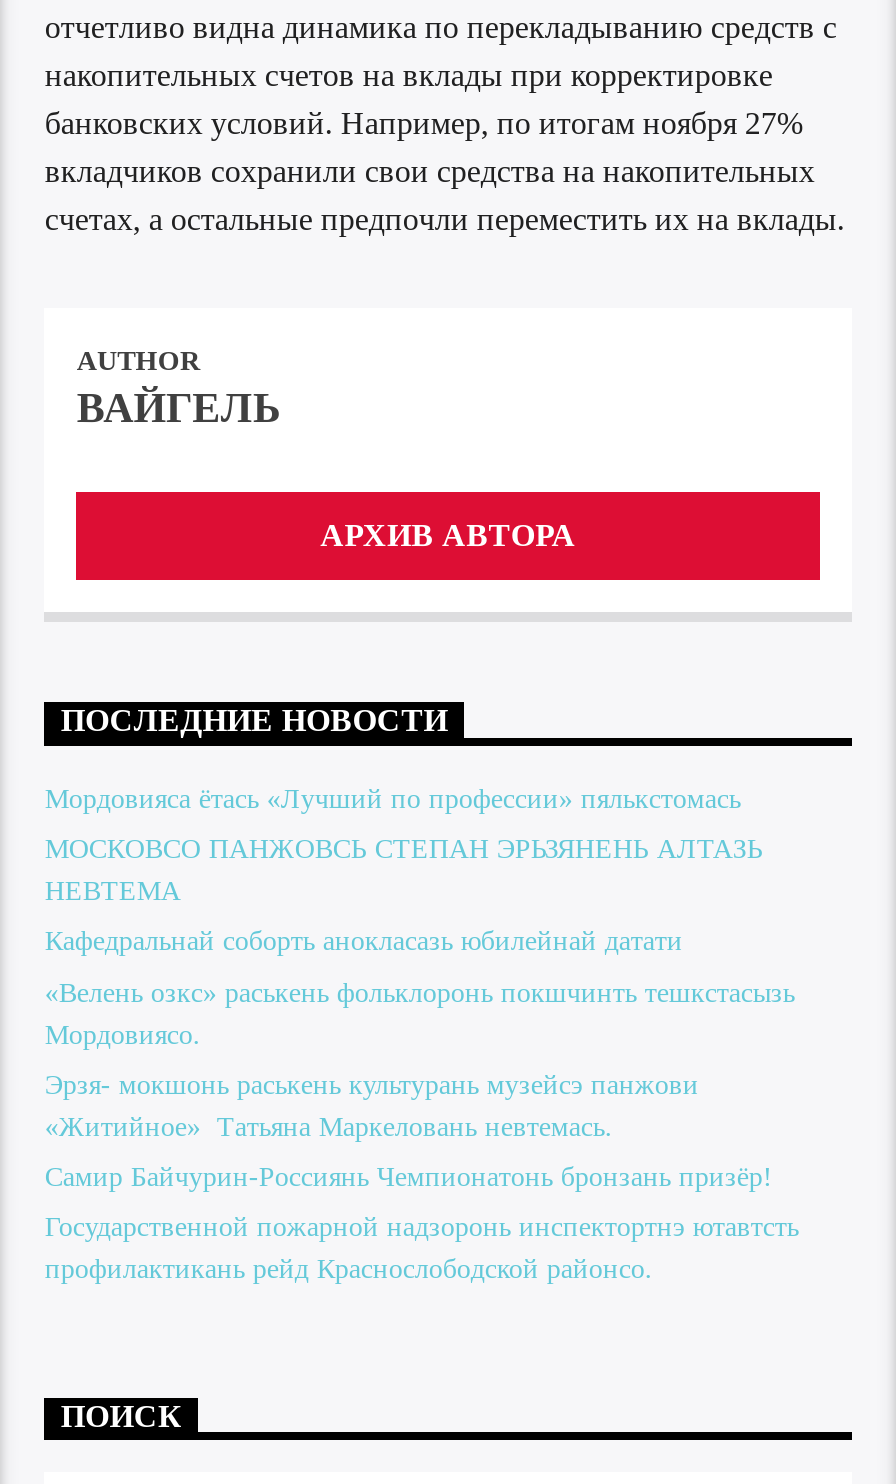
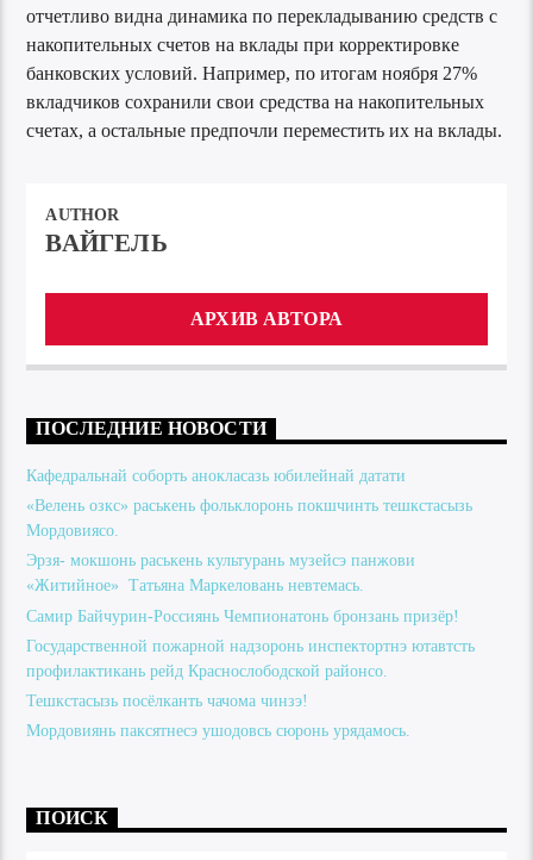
[45,784,763,906] Мордовияса ётась «Лучший по профессии» пялькстомась | МОСКОВСО ПАНЖОВСЬ СТЕПАН ЭРЬЗЯНЕНЬ АЛТАЗЬ | НЕВТЕМА -> none
moved [45,927,799,1284] -> [27,467,475,680]: Кафедральнай соборть анокласазь юбилейнай датати | «Велень озкс» раськень фольклоронь покшчинть тешкстасызь | Мордовиясо. | Эрзя- мокшонь раськень культурань музейсэ панжови | «Житийное» Татьяна Маркеловань невтемась. | Самир Байчурин-Россиянь Чемпионатонь бронзань призёр! | Государственной пожарной надзоронь инспектортнэ ютавтсть | профилактикань рейд Краснослободской районсо.
none -> [27,692,411,740] Тешкстасызь посёлканть чачома чинзэ! | Мордовиянь паксятнесэ ушодовсь сюронь урядамось.

